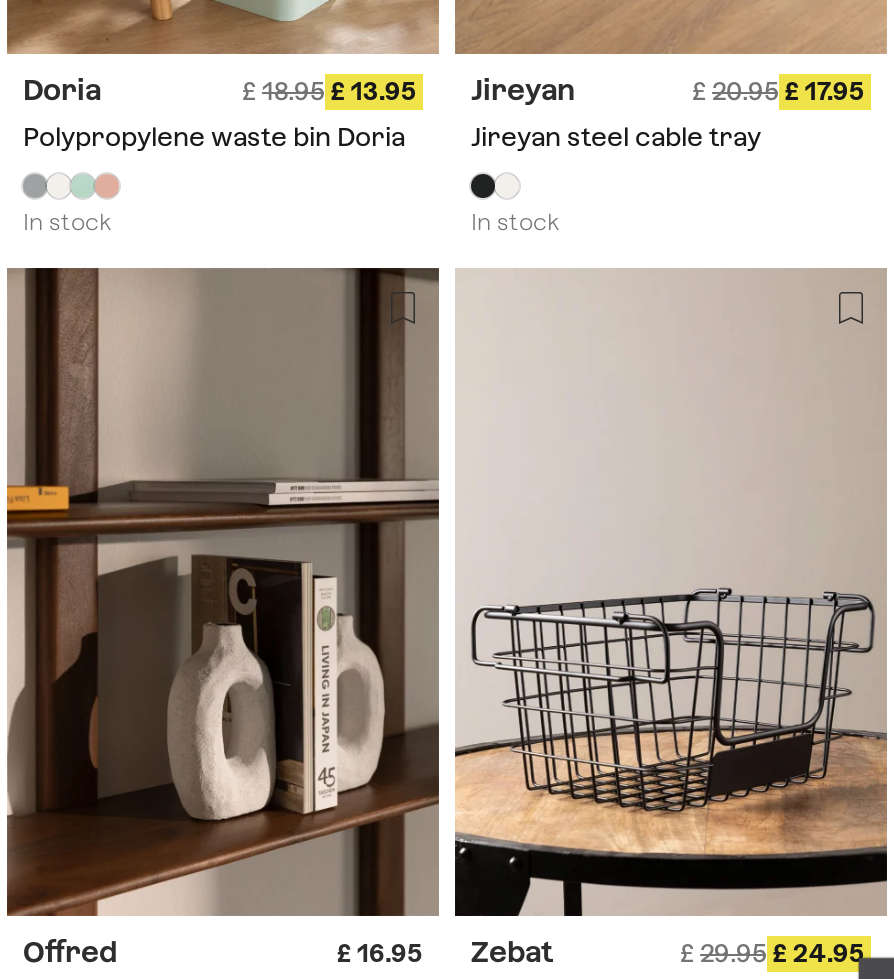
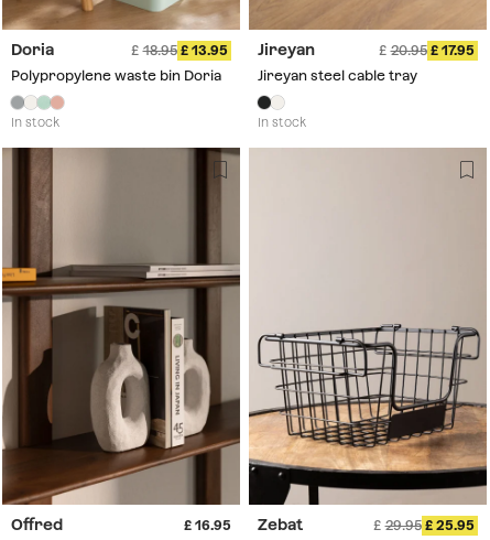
[700,938,865,968] 29.95 24.95 -> [385,517,474,533] 29.95 25.95

